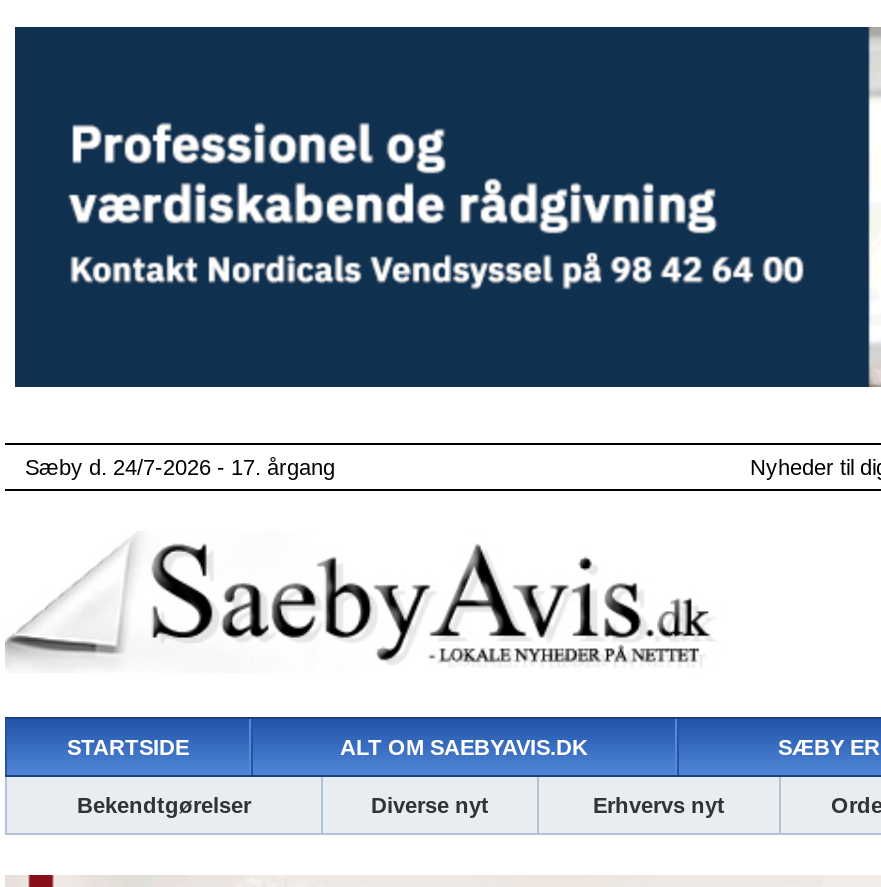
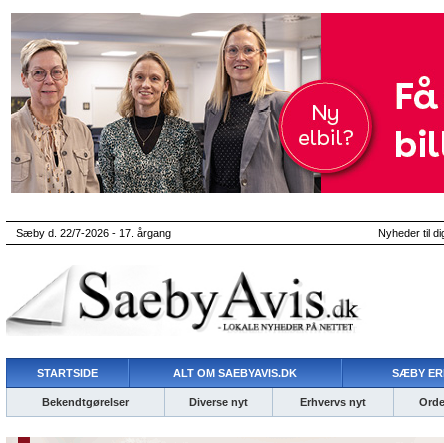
[13,25,875,479] [image] | Sæby d. 24/7-2026 - 17. årgang -> [10,12,441,239] [image] | Sæby d. 22/7-2026 - 17. årgang

